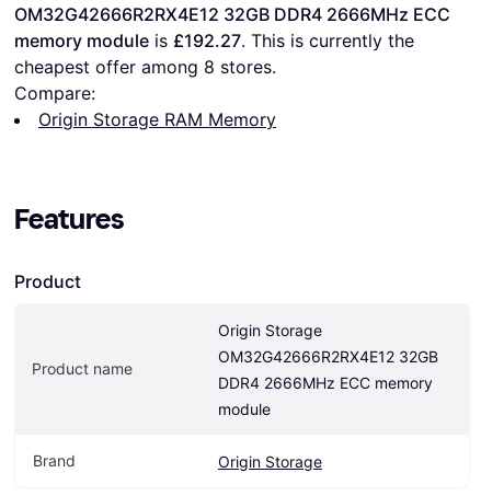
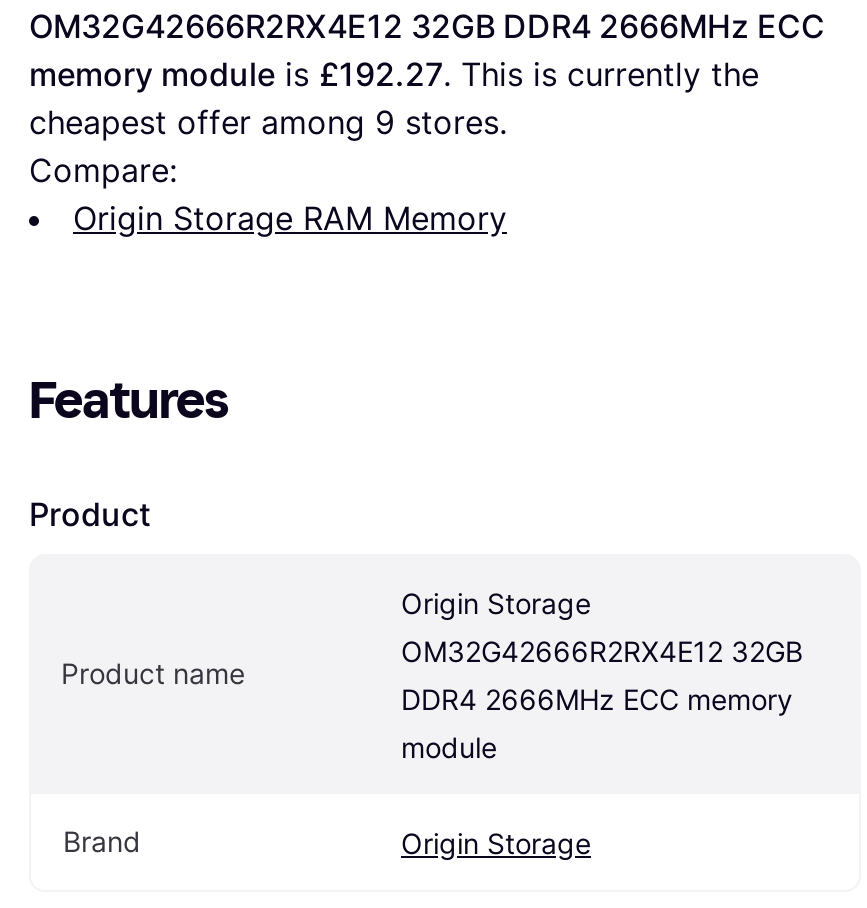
[14,56,276,78] cheapest offer among 8 stores. -> [29,103,507,143] cheapest offer among 9 stores.

